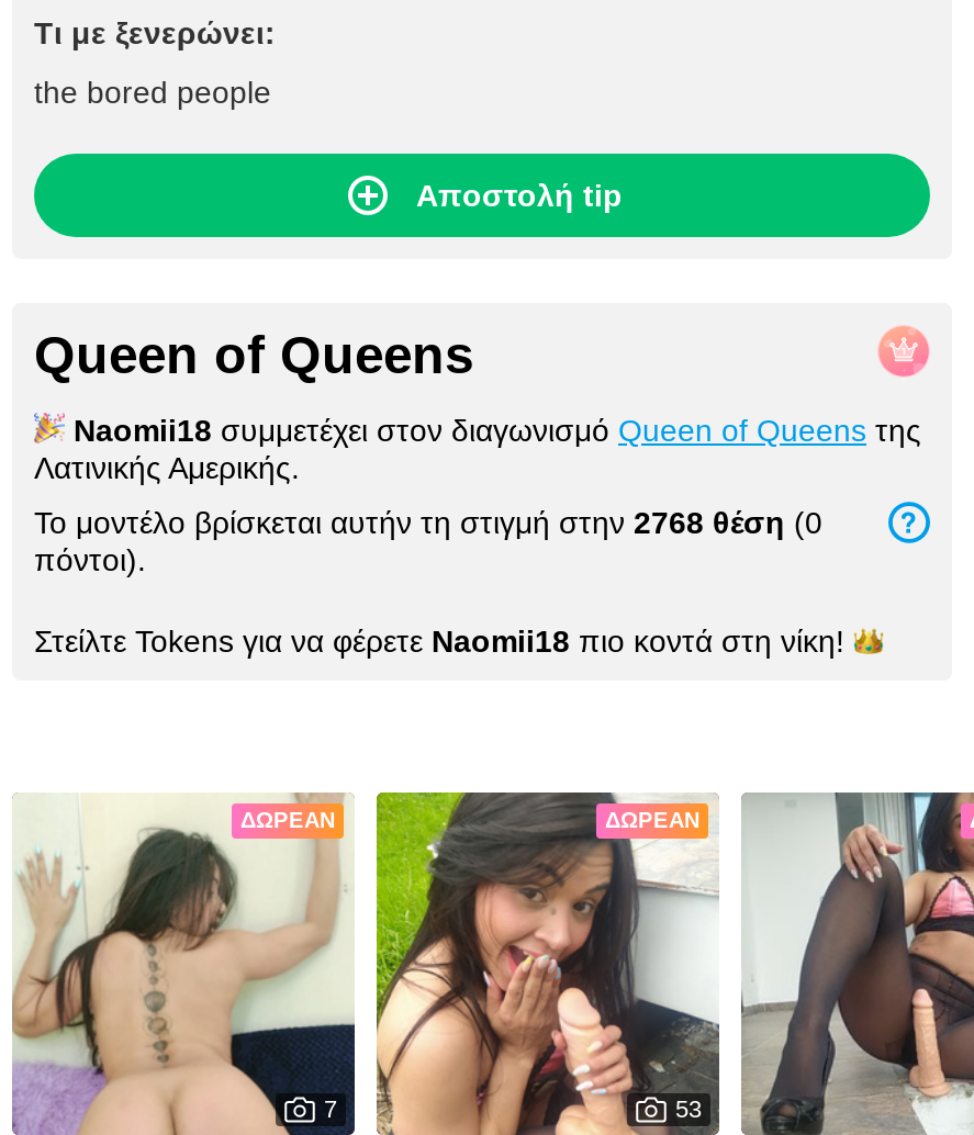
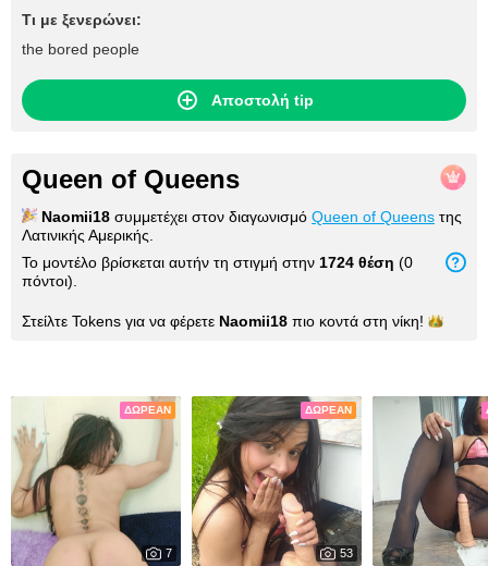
[34,505,822,540] Το μοντέλο βρίσκεται αυτήν τη στιγμή στην 2768 θέση (0 -> [22,254,413,271] Το μοντέλο βρίσκεται αυτήν τη στιγμή στην 1724 θέση (0

